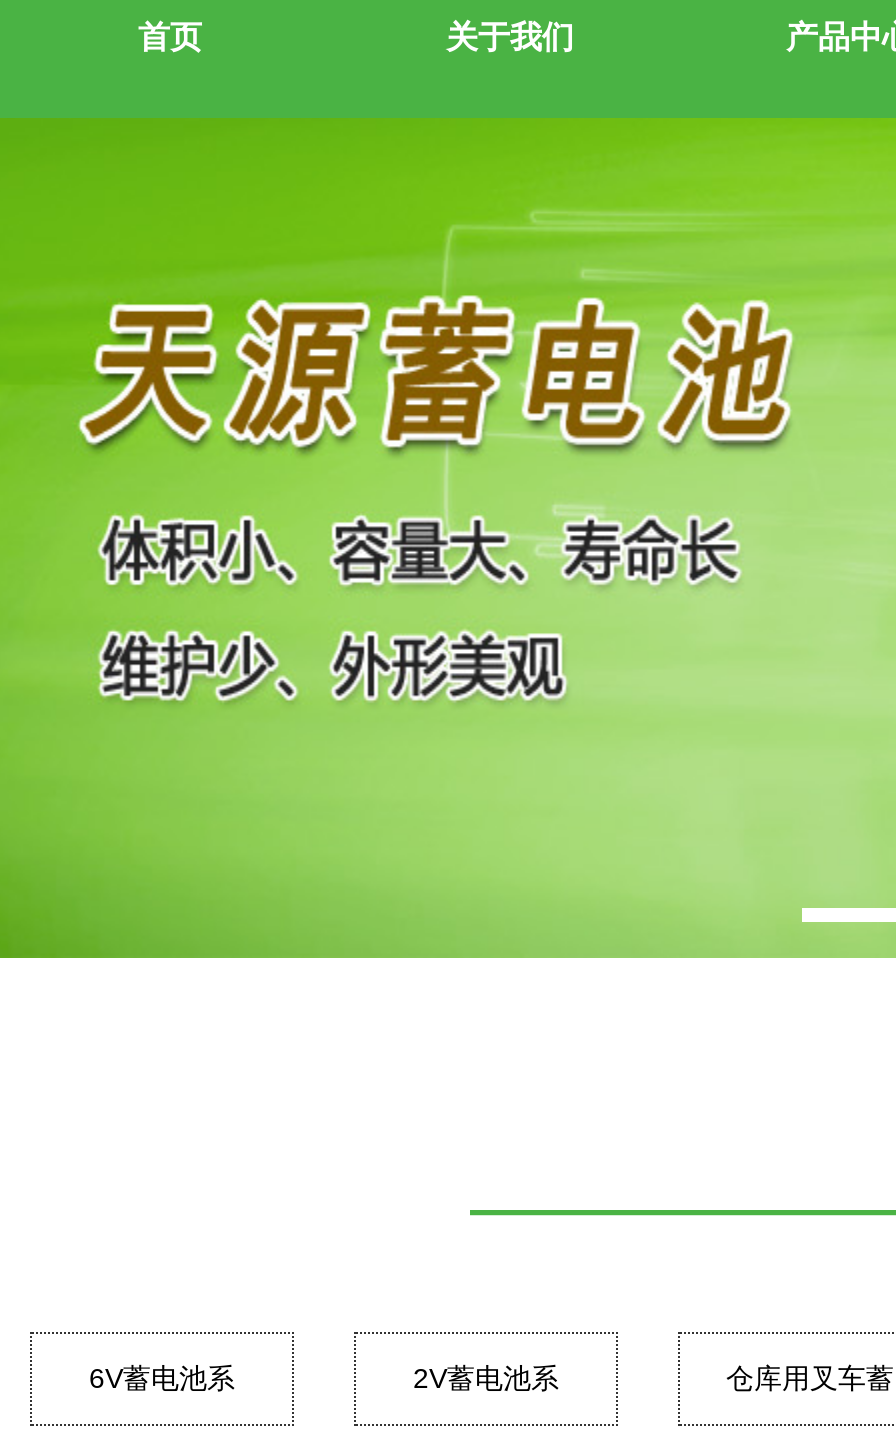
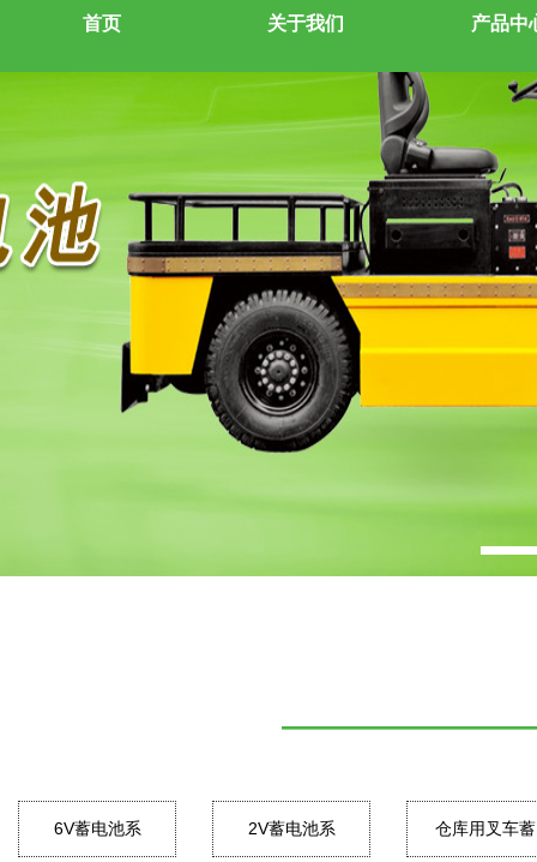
[6,118,890,958] [image] -> [4,71,533,576] [image]

